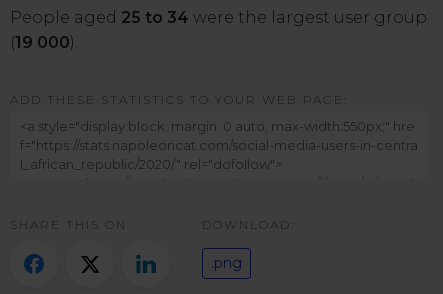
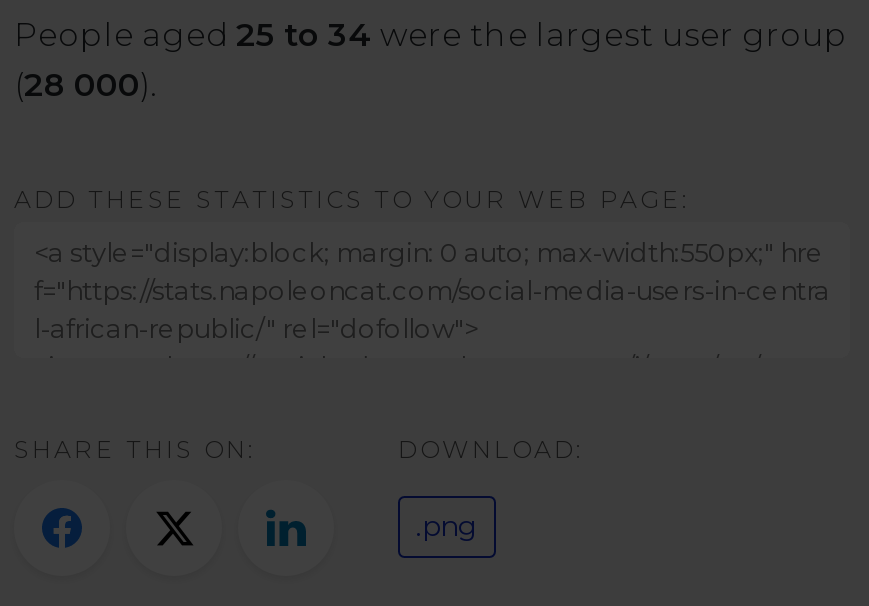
[10,33,78,52] (19 000). -> [14,66,156,104] (28 000).

